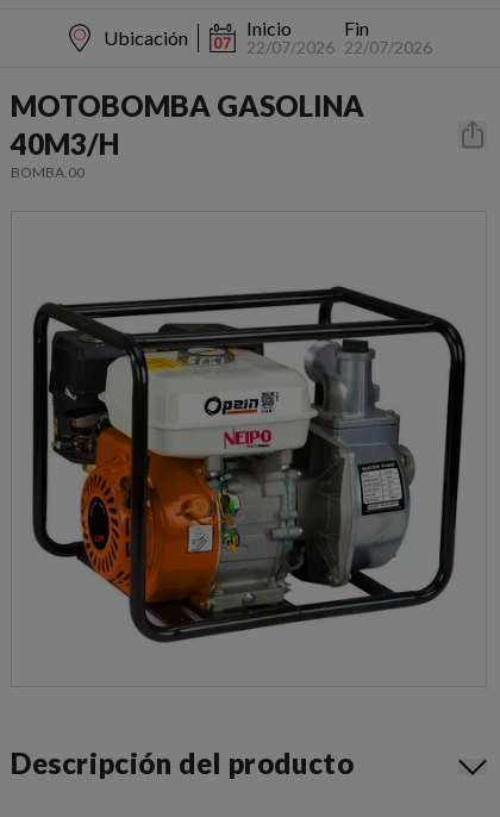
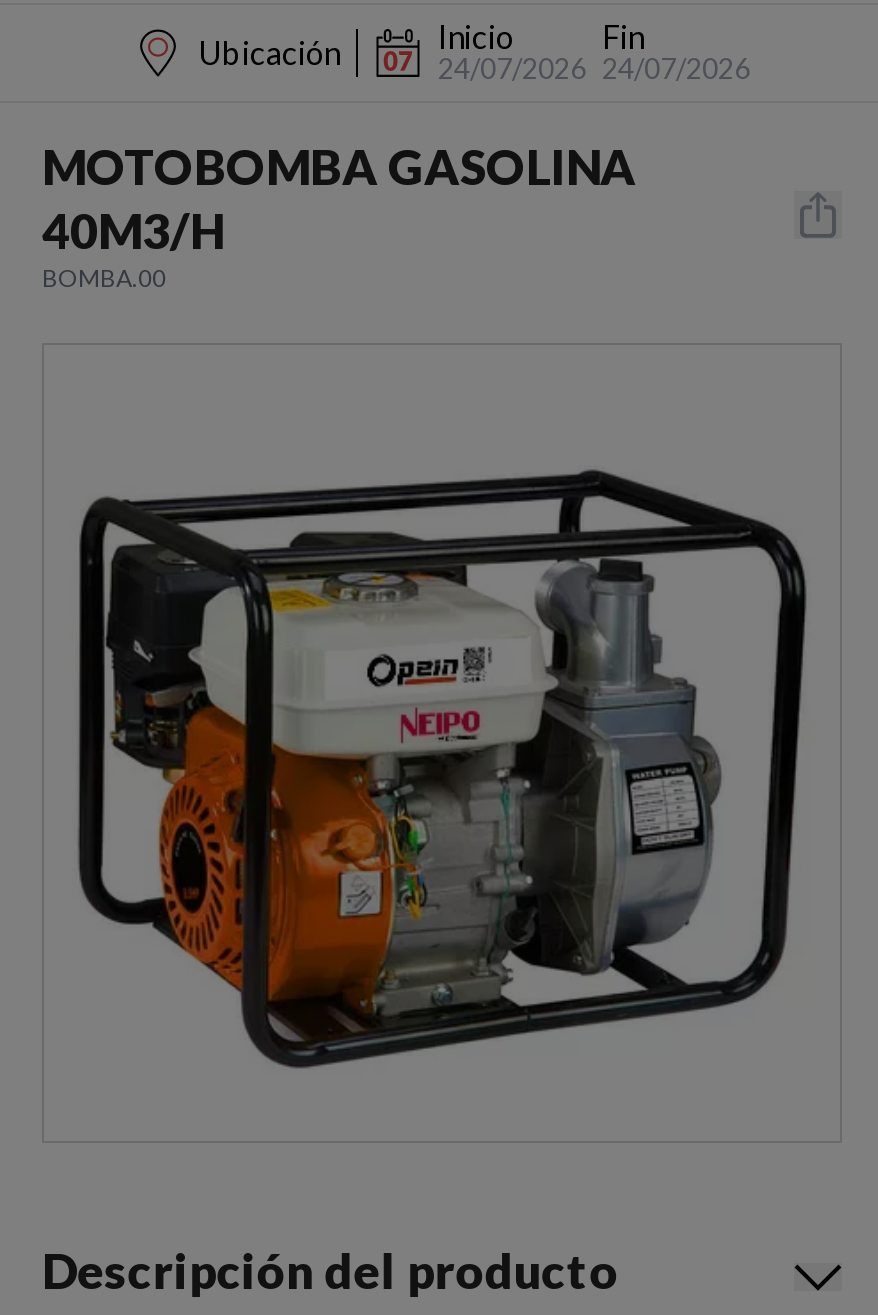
[246,37,335,57] 22/07/2026 -> [438,51,586,85] 24/07/2026
[344,37,432,57] 22/07/2026 -> [602,51,750,85] 24/07/2026

